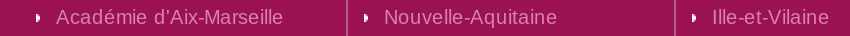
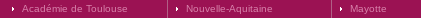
[56,6,284,28] Académie d'Aix-Marseille -> [22,3,128,14] Académie de Toulouse
[712,6,830,28] Ille-et-Vilaine -> [350,3,387,14] Mayotte

